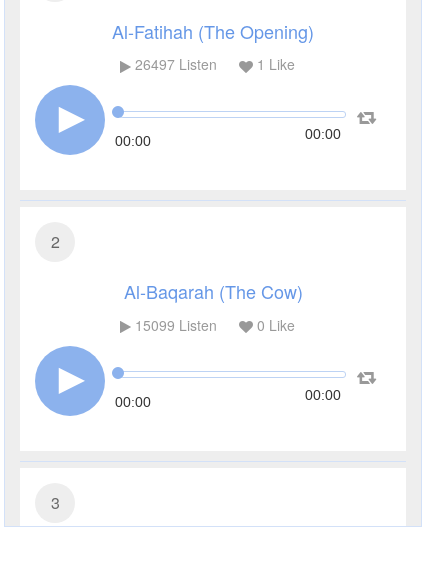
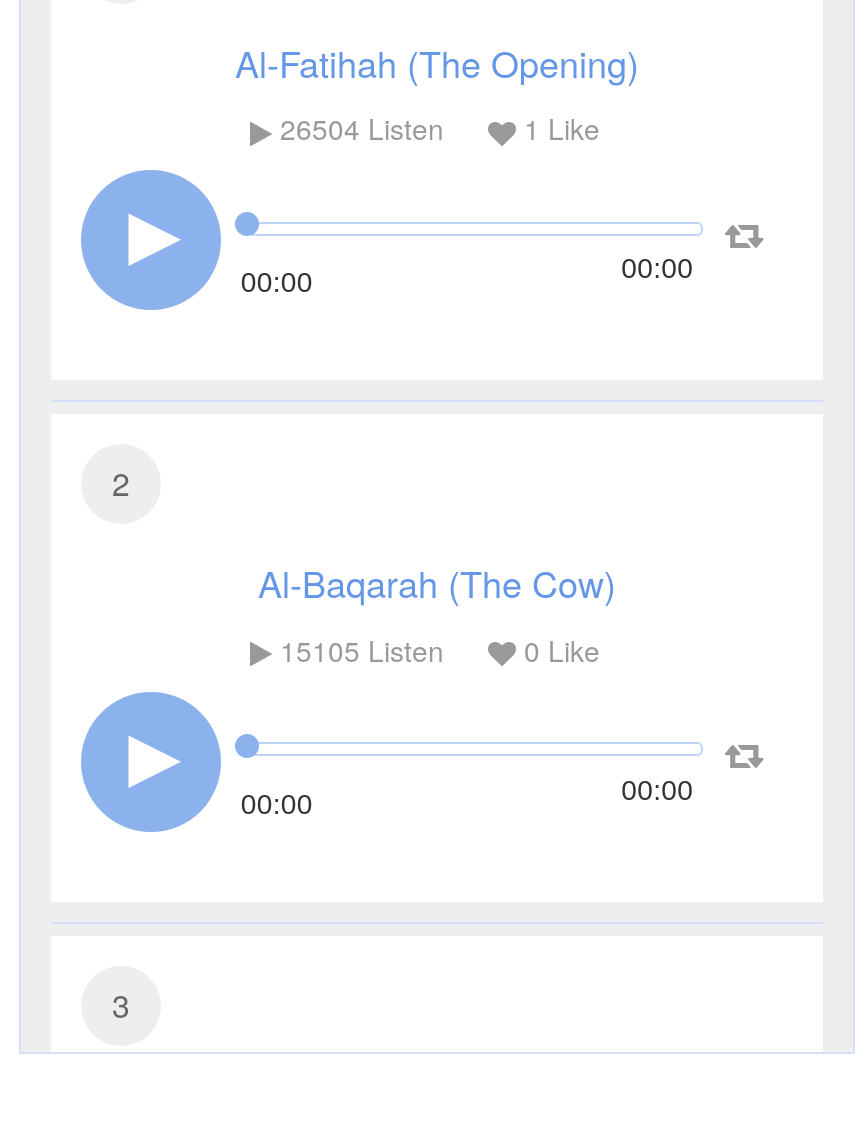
[134,54,294,74] 26497 Listen 1 Like -> [280,109,600,149] 26504 Listen 1 Like
[134,315,294,335] 15099 Listen 0 Like -> [280,629,600,669] 15105 Listen 0 Like

